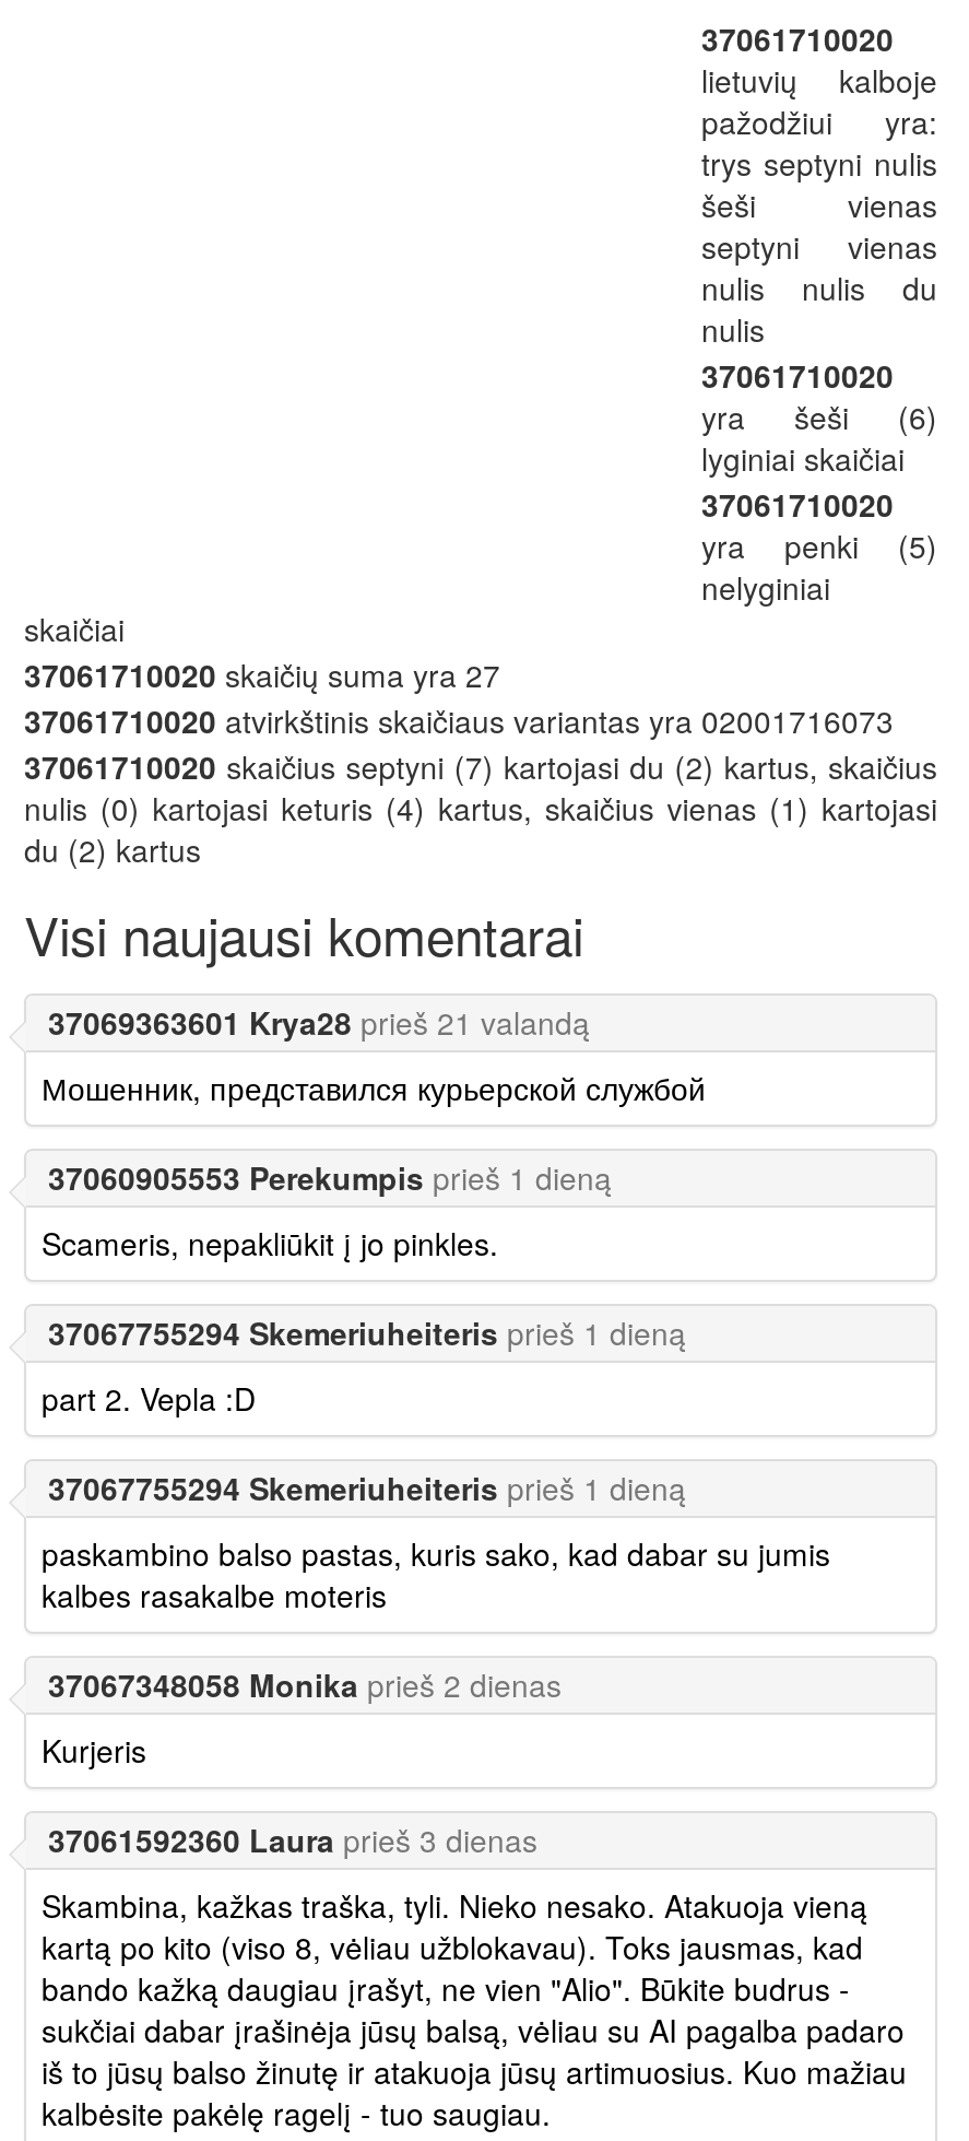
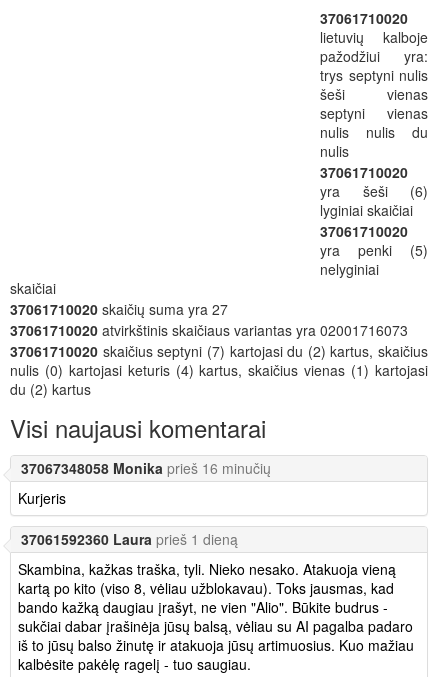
[42,999,830,1705] 37069363601 Krya28 prieš 21 valandą | Мошенник, представился курьерской службой | 37060905553 Perekumpis prieš 1 dieną | Scameris, nepakliūkit į jo pinkles. | 37067755294 Skemeriuheiteris prieš 1 dieną | part 2. Vepla :D | 37067755294 Skemeriuheiteris prieš 1 dieną | paskambino balso pastas, kuris sako, kad dabar su jumis | kalbes rasakalbe moteris | 37067348058 Monika prieš 2 dienas -> [21,457,271,477] 37067348058 Monika prieš 16 minučių
[48,1816,537,1860] 37061592360 Laura prieš 3 dienas -> [21,528,238,548] 37061592360 Laura prieš 1 dieną

